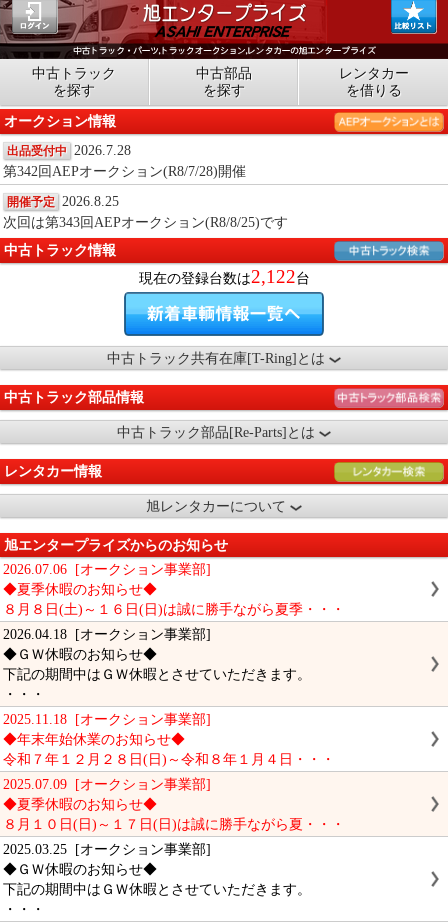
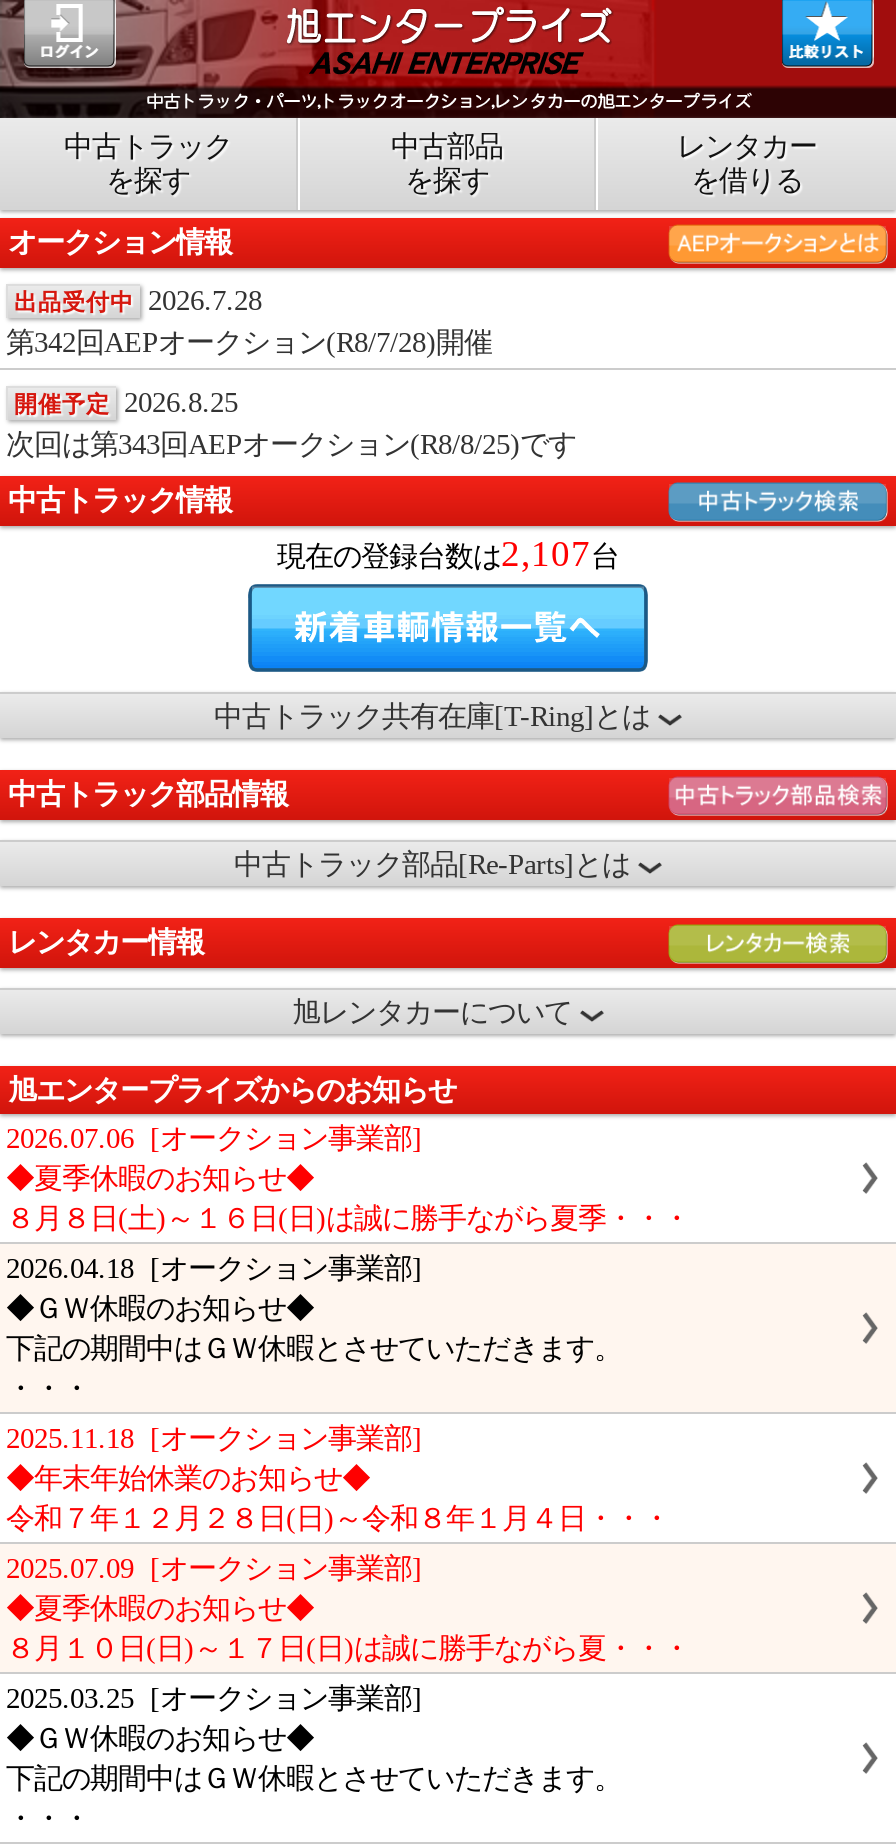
[138,266,309,287] 現在の登録台数は2,122台 -> [277,532,619,574] 現在の登録台数は2,107台

